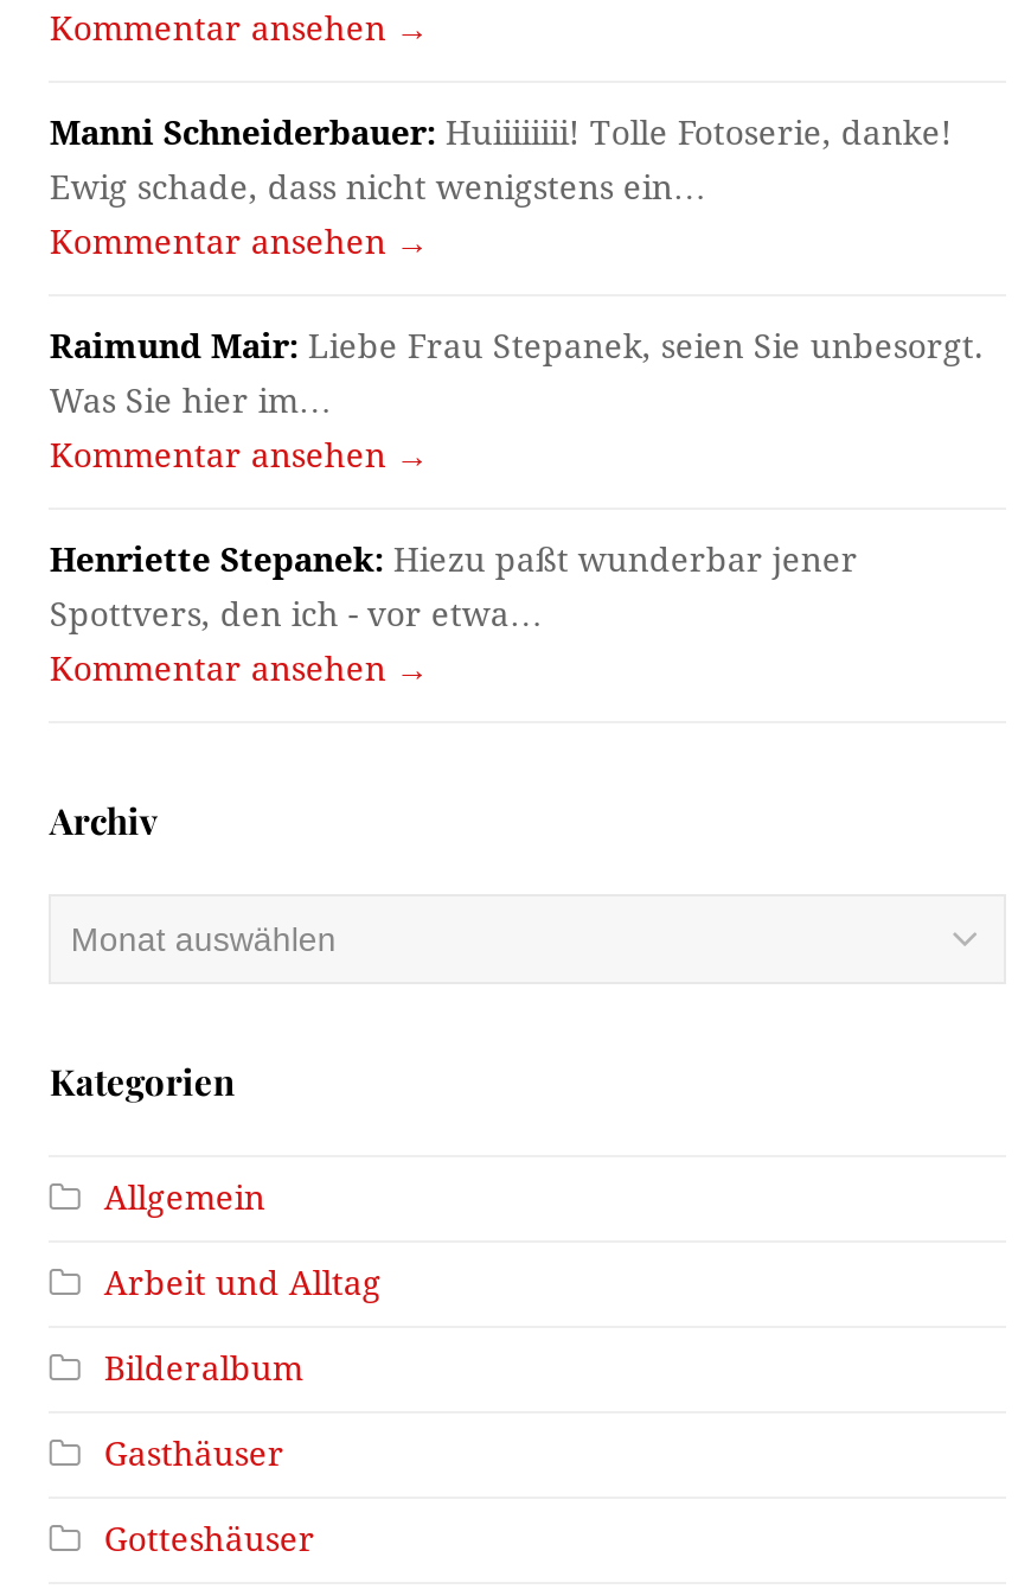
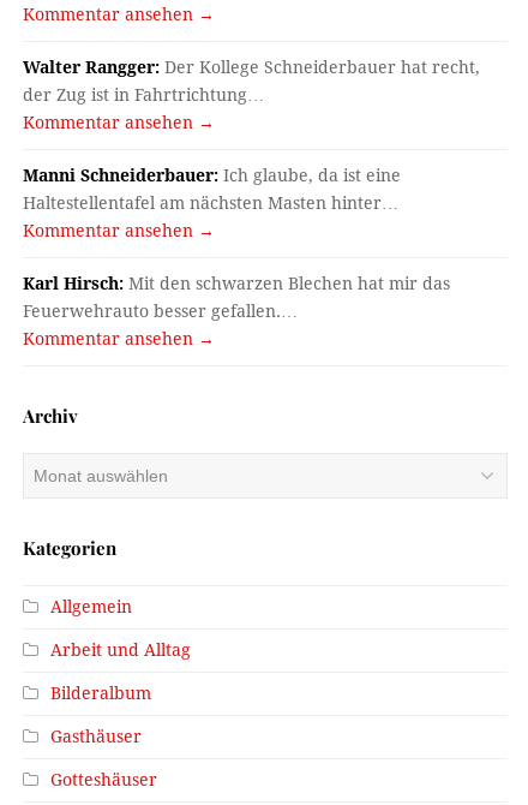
[50,113,953,206] Manni Schneiderbauer: Huiiiiiiii! Tolle Fotoserie, danke! | Ewig schade, dass nicht wenigstens ein… -> [23,57,480,104] Walter Rangger: Der Kollege Schneiderbauer hat recht, | der Zug ist in Fahrtrichtung…
[50,327,983,419] Raimund Mair: Liebe Frau Stepanek, seien Sie unbesorgt. | Was Sie hier im… -> [23,166,401,212] Manni Schneiderbauer: Ich glaube, da ist eine | Haltestellentafel am nächsten Masten hinter…
[50,540,858,633] Henriette Stepanek: Hiezu paßt wunderbar jener | Spottvers, den ich - vor etwa… -> [23,274,450,321] Karl Hirsch: Mit den schwarzen Blechen hat mir das | Feuerwehrauto besser gefallen.…

